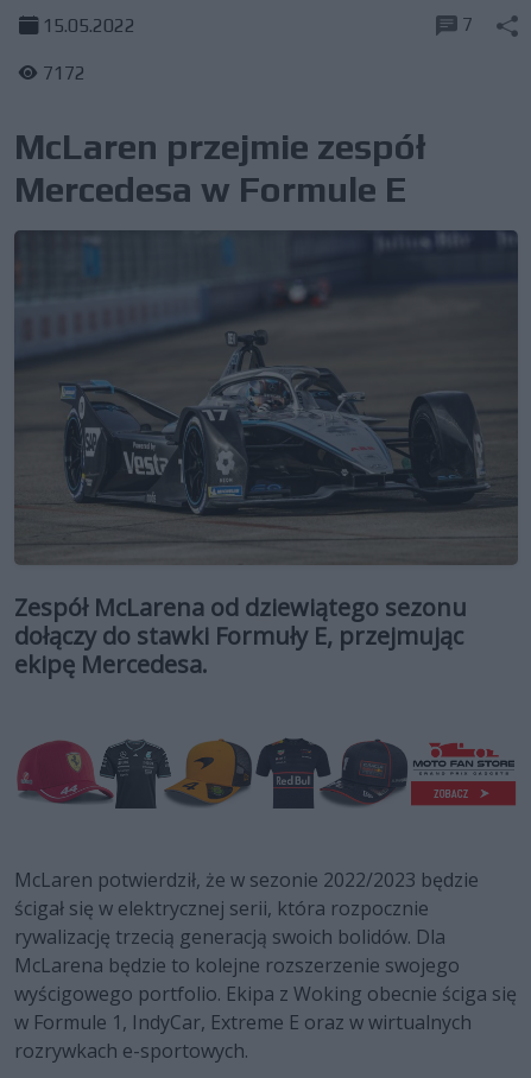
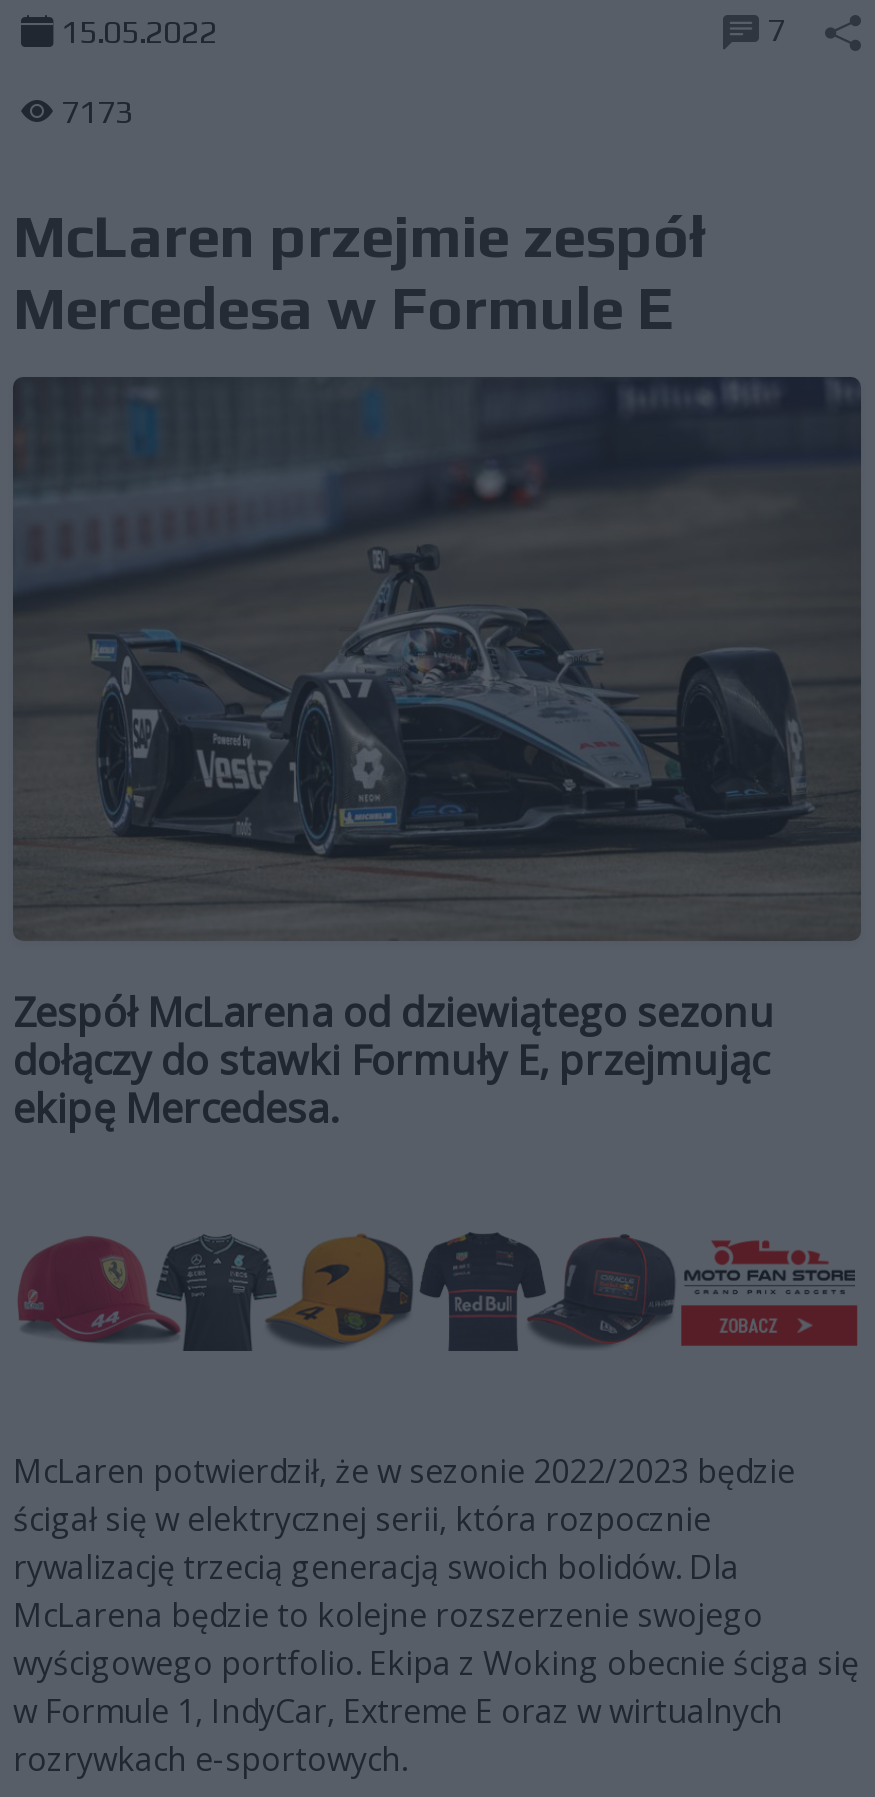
[43,62,86,84] 7172 -> [61,93,133,131] 7173

